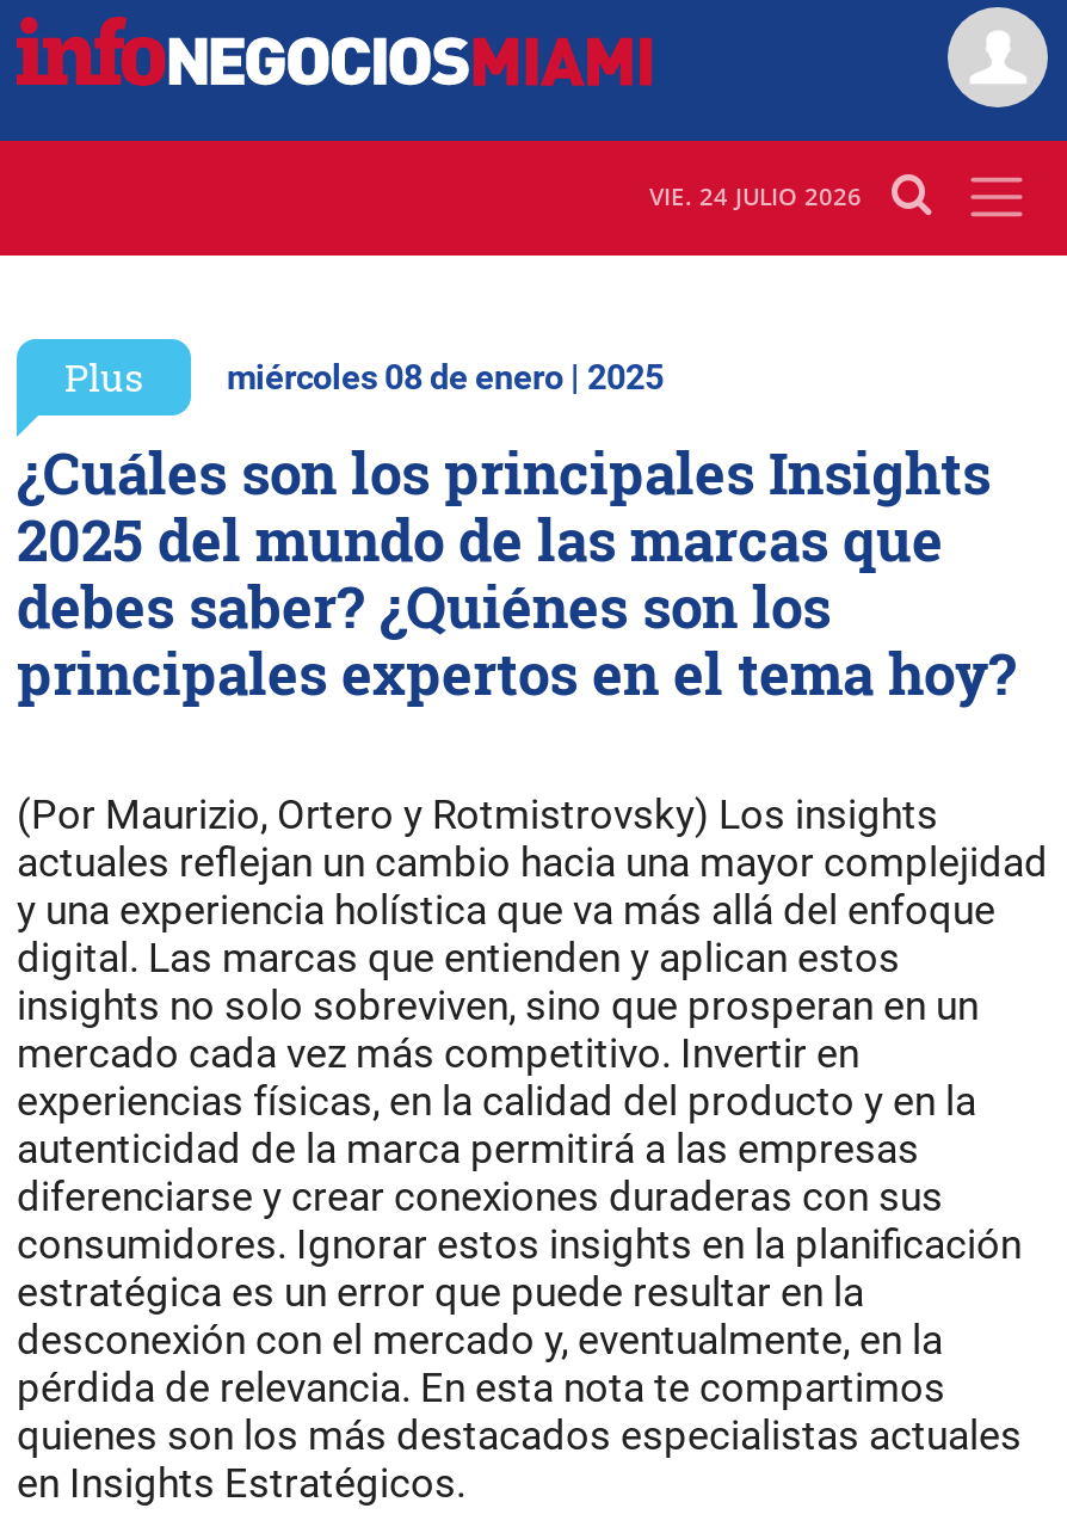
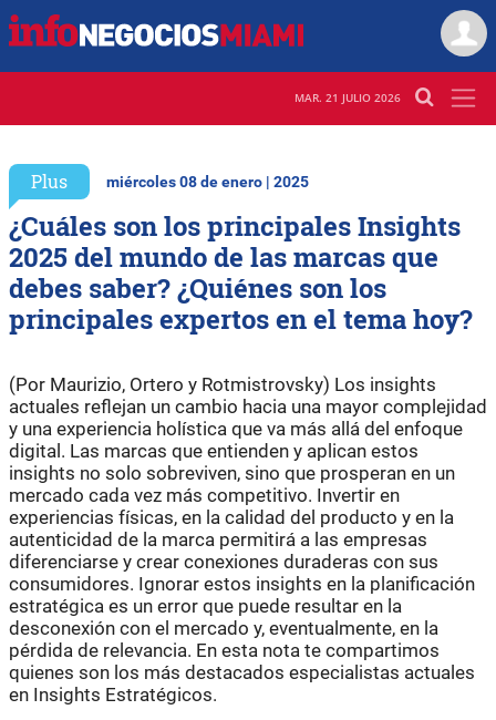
[649,180,862,213] VIE. 24 JULIO 2026 -> [294,90,401,106] MAR. 21 JULIO 2026

